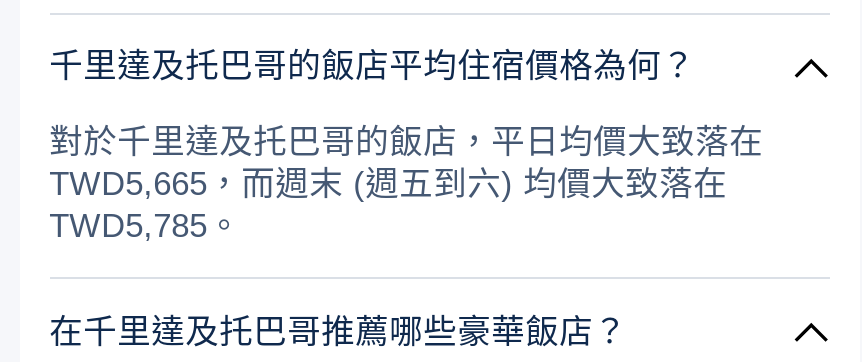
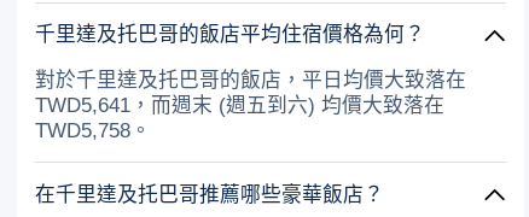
[49,166,727,246] TWD5,665，而週末 (週五到六) 均價大致落在 | TWD5,785。 -> [35,95,444,143] TWD5,641，而週末 (週五到六) 均價大致落在 | TWD5,758。

